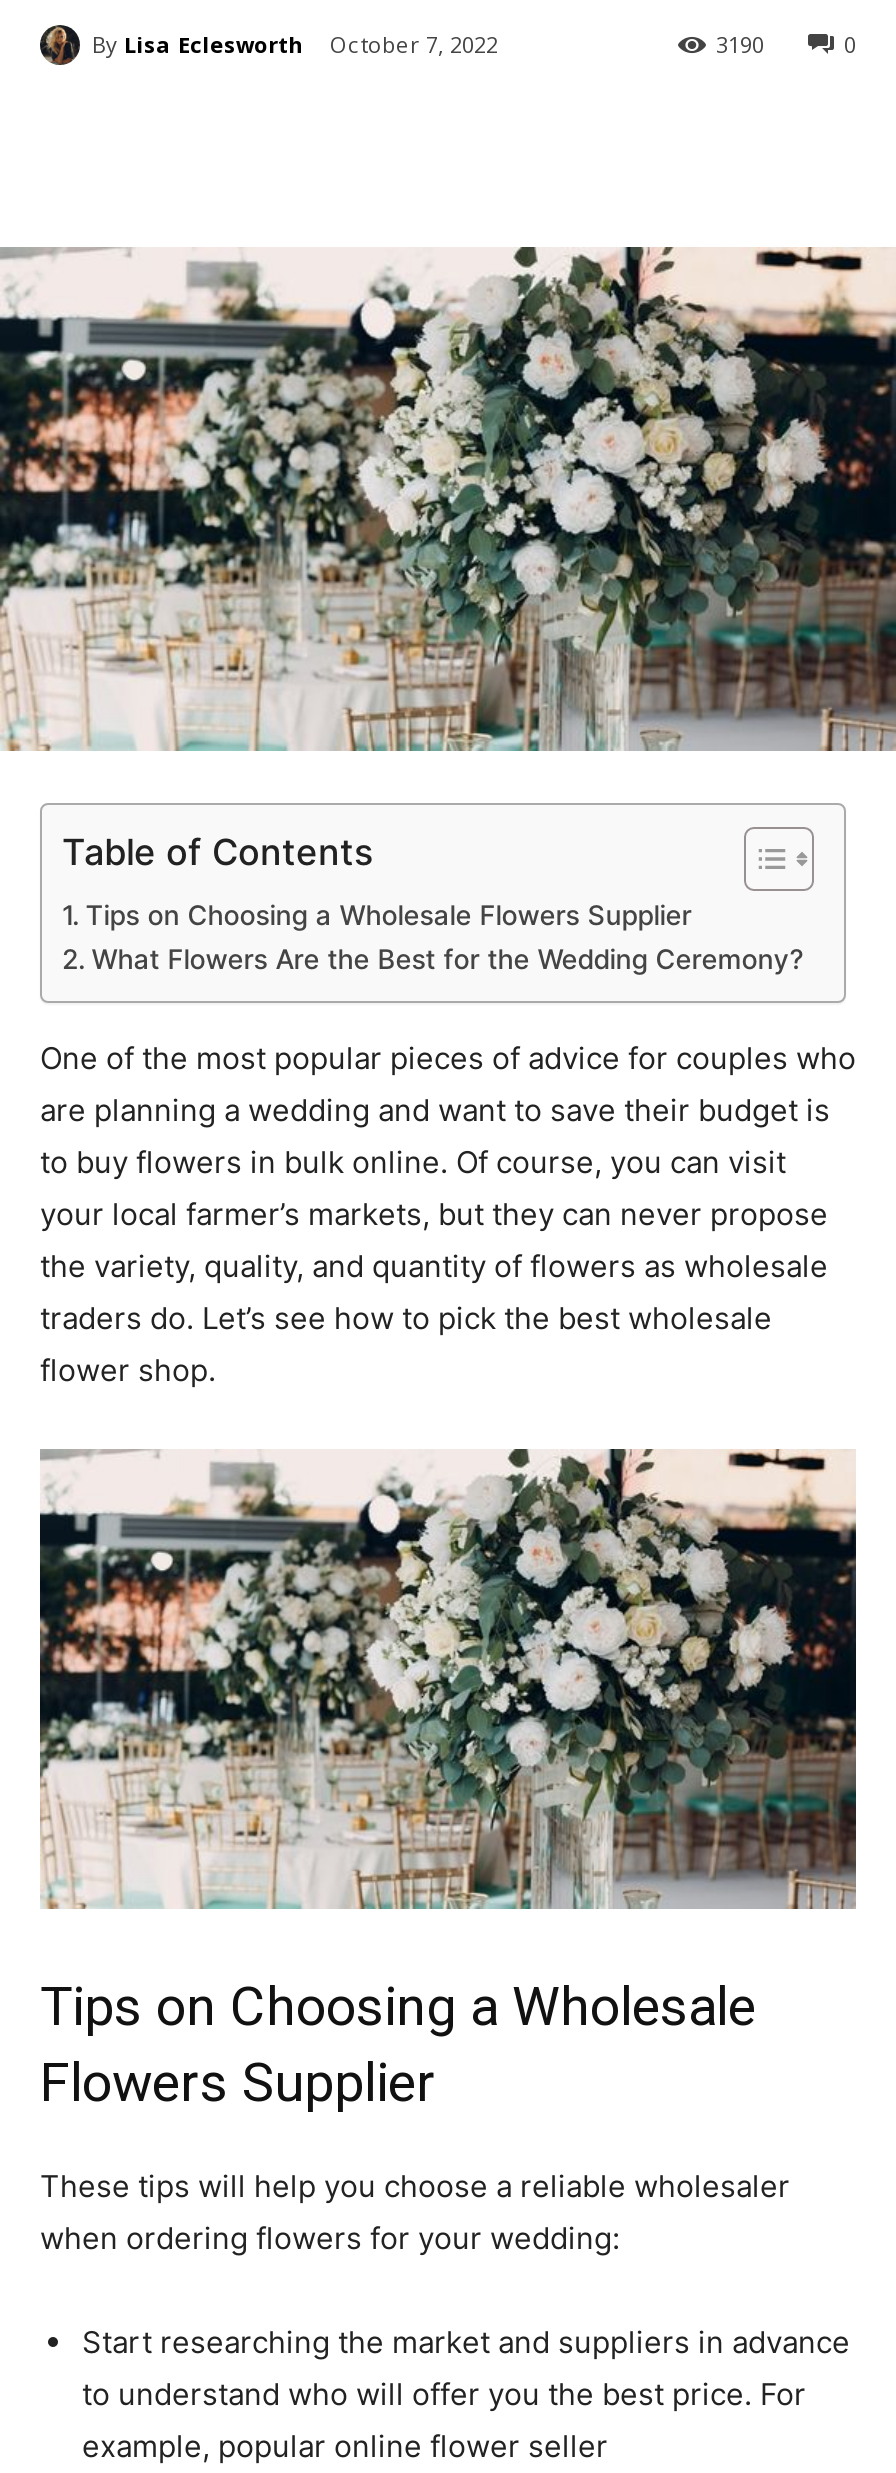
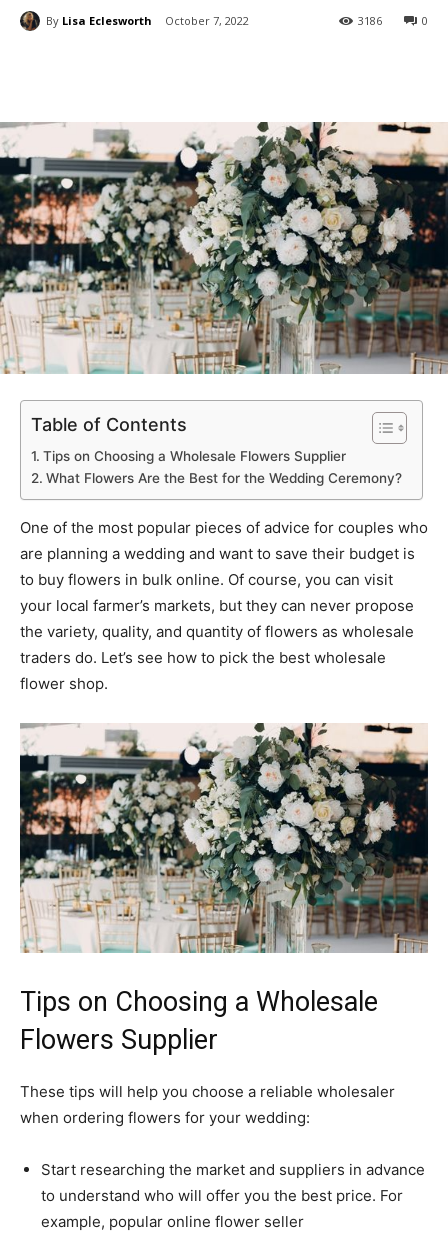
[716,29,764,59] 3190 -> [358,13,382,28] 3186

